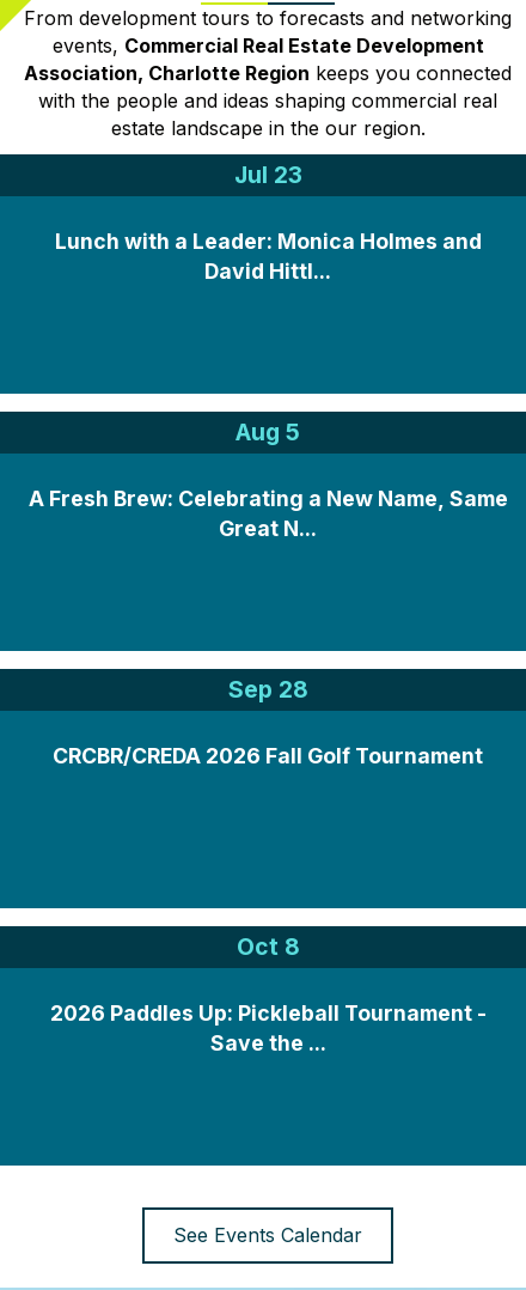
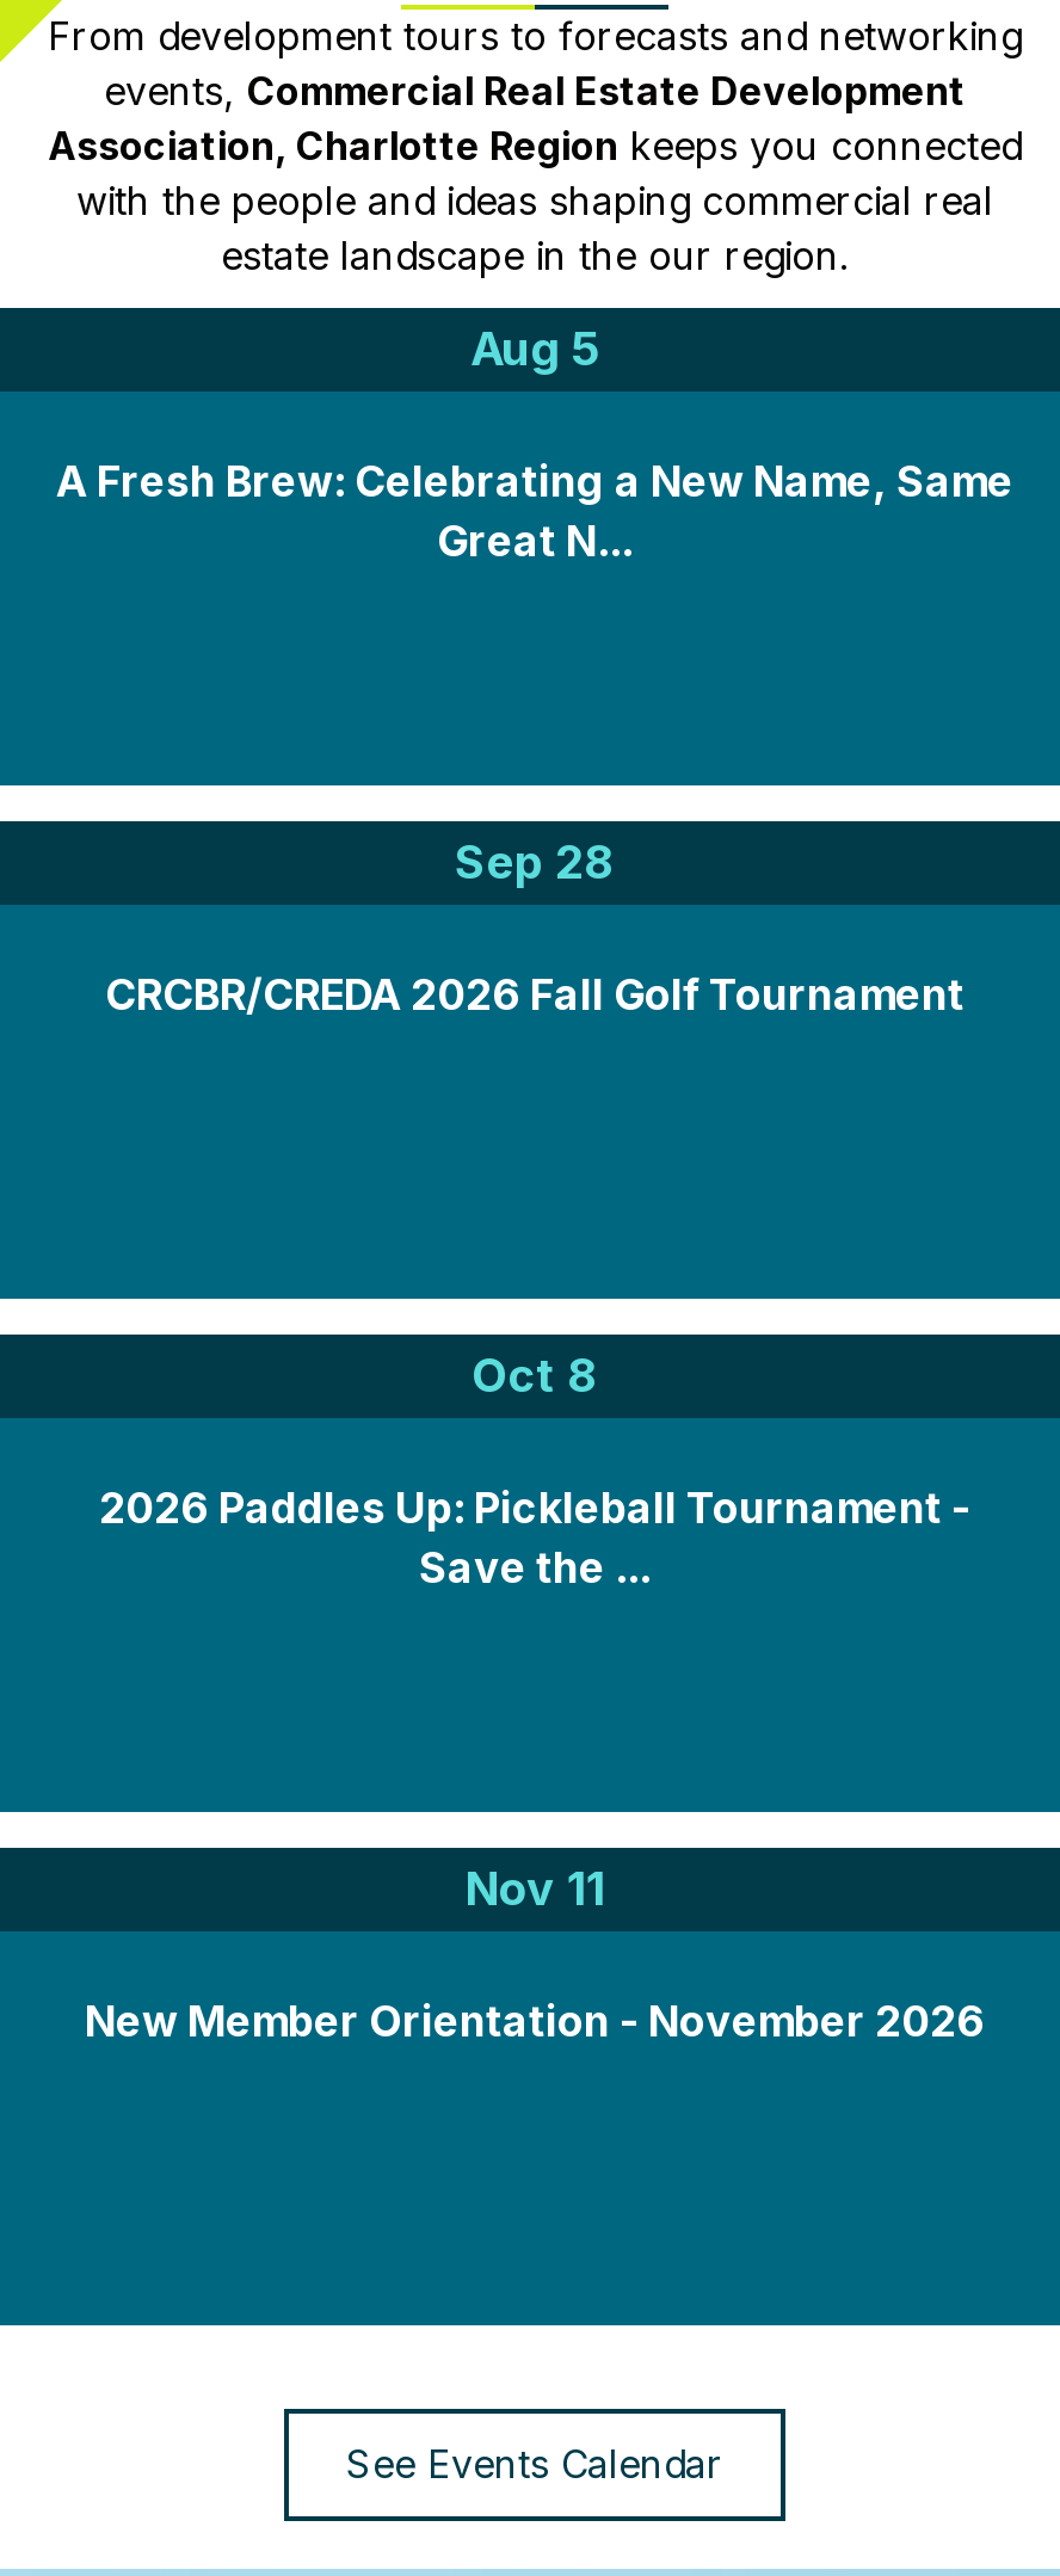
[54,160,481,283] Jul 23 | Lunch with a Leader: Monica Holmes and | David Hittl... -> none
moved [28,418,507,1055] -> [56,320,1013,1592]: Aug 5 | A Fresh Brew: Celebrating a New Name, Same | Great N... | Sep 28 | CRCBR/CREDA 2026 Fall Golf Tournament | Oct 8 | 2026 Paddles Up: Pickleball Tournament - | Save the ...
none -> [85,1860,985,2046] Nov 11 | New Member Orientation - November 2026

